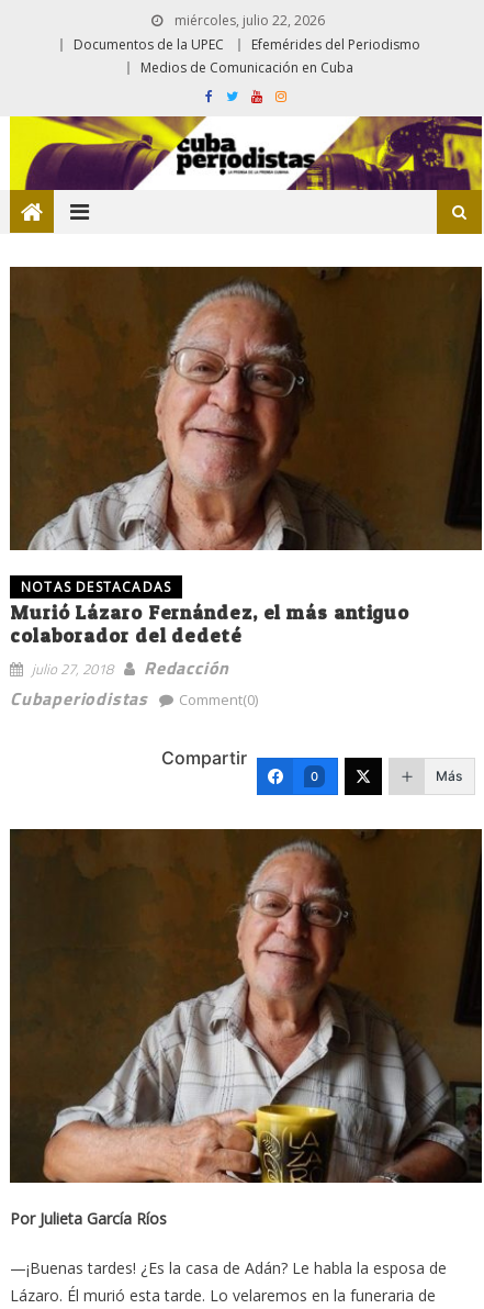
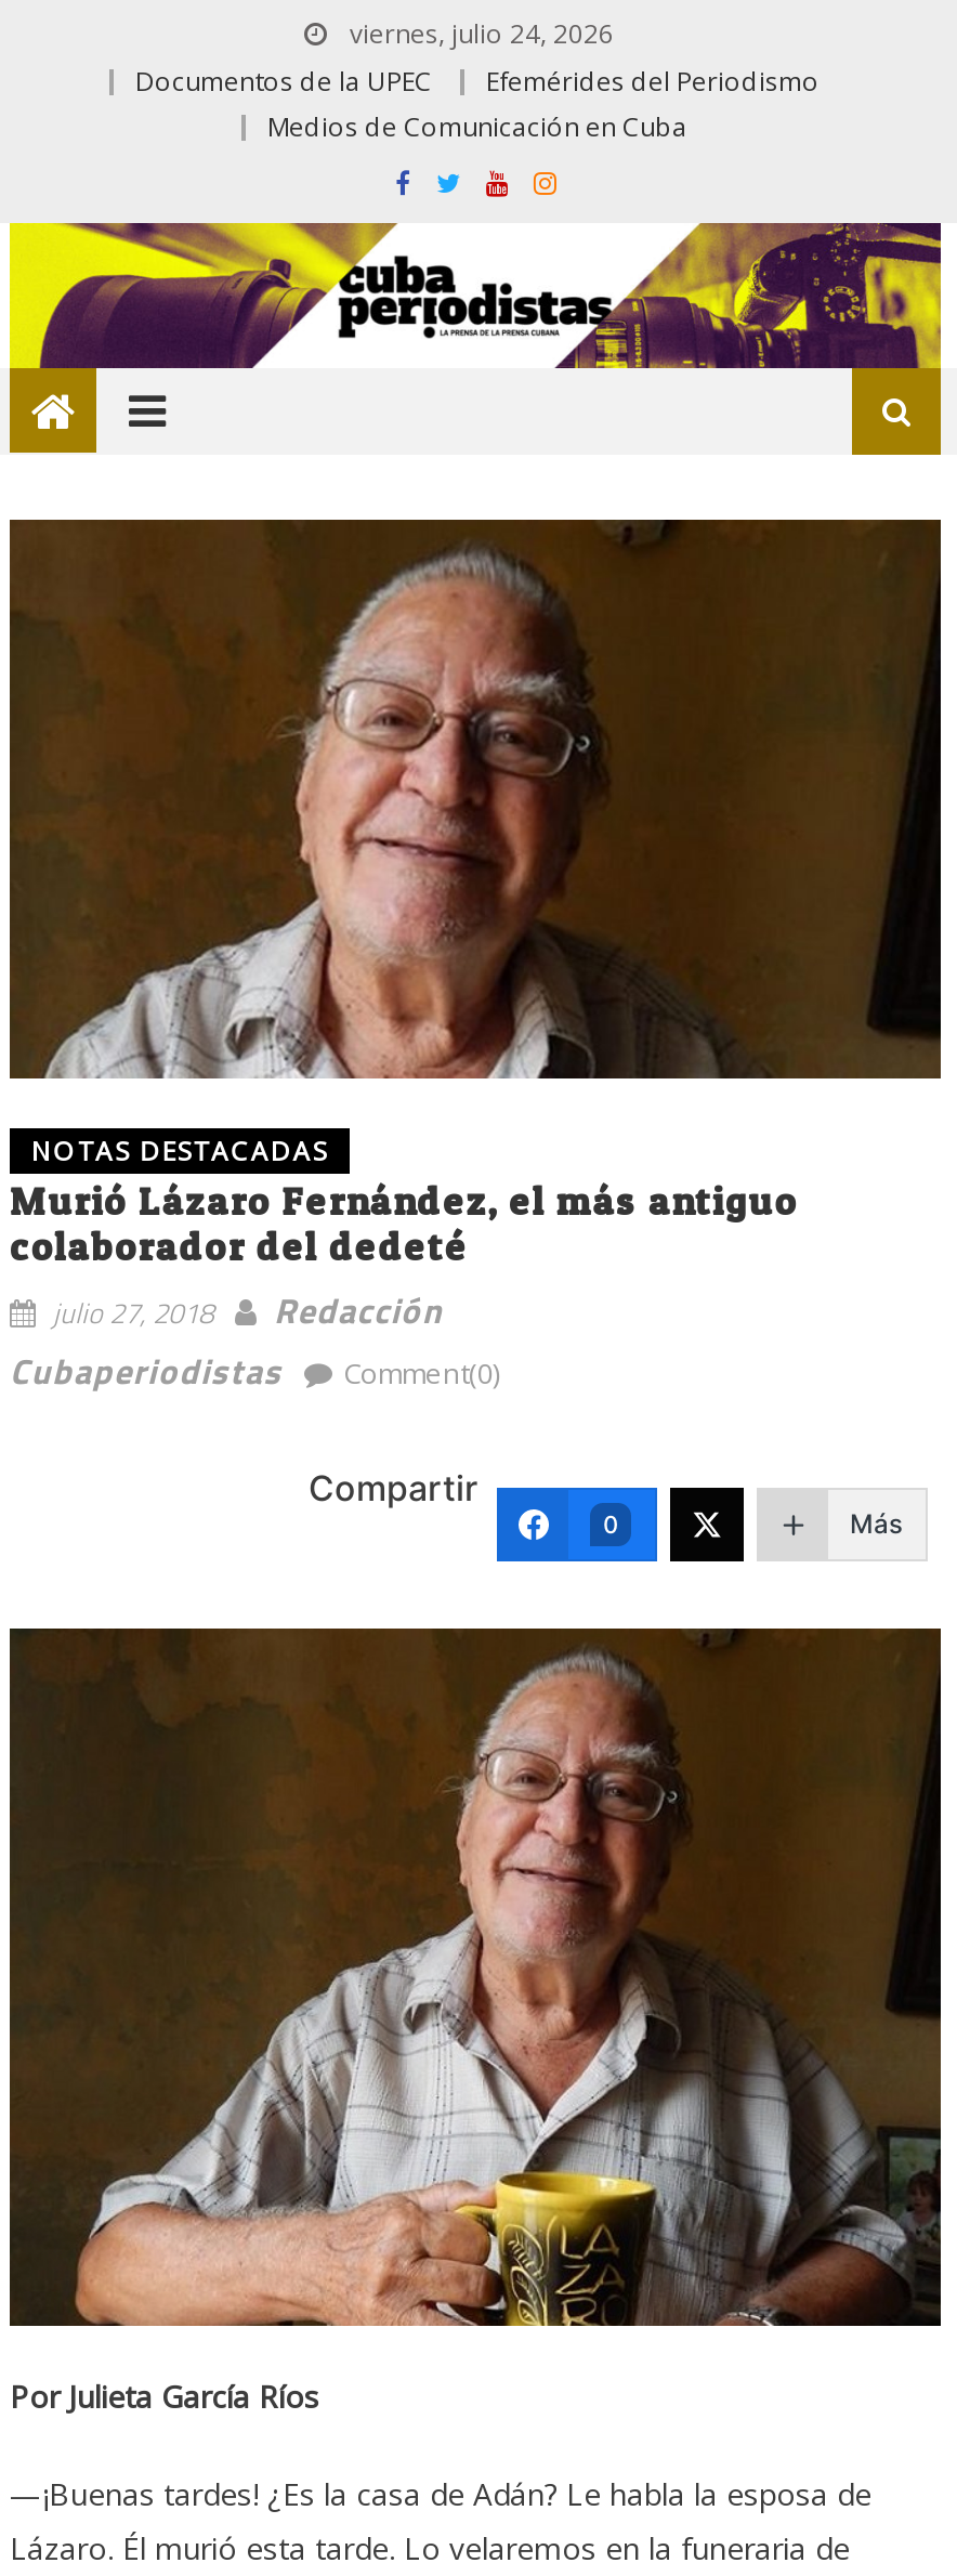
[171,11,324,30] miércoles, julio 22, 2026 -> [343,15,614,52] viernes, julio 24, 2026

